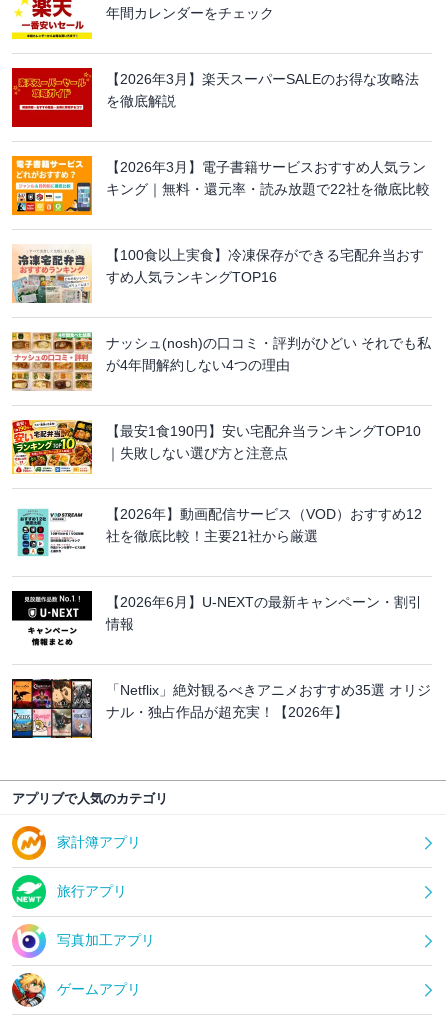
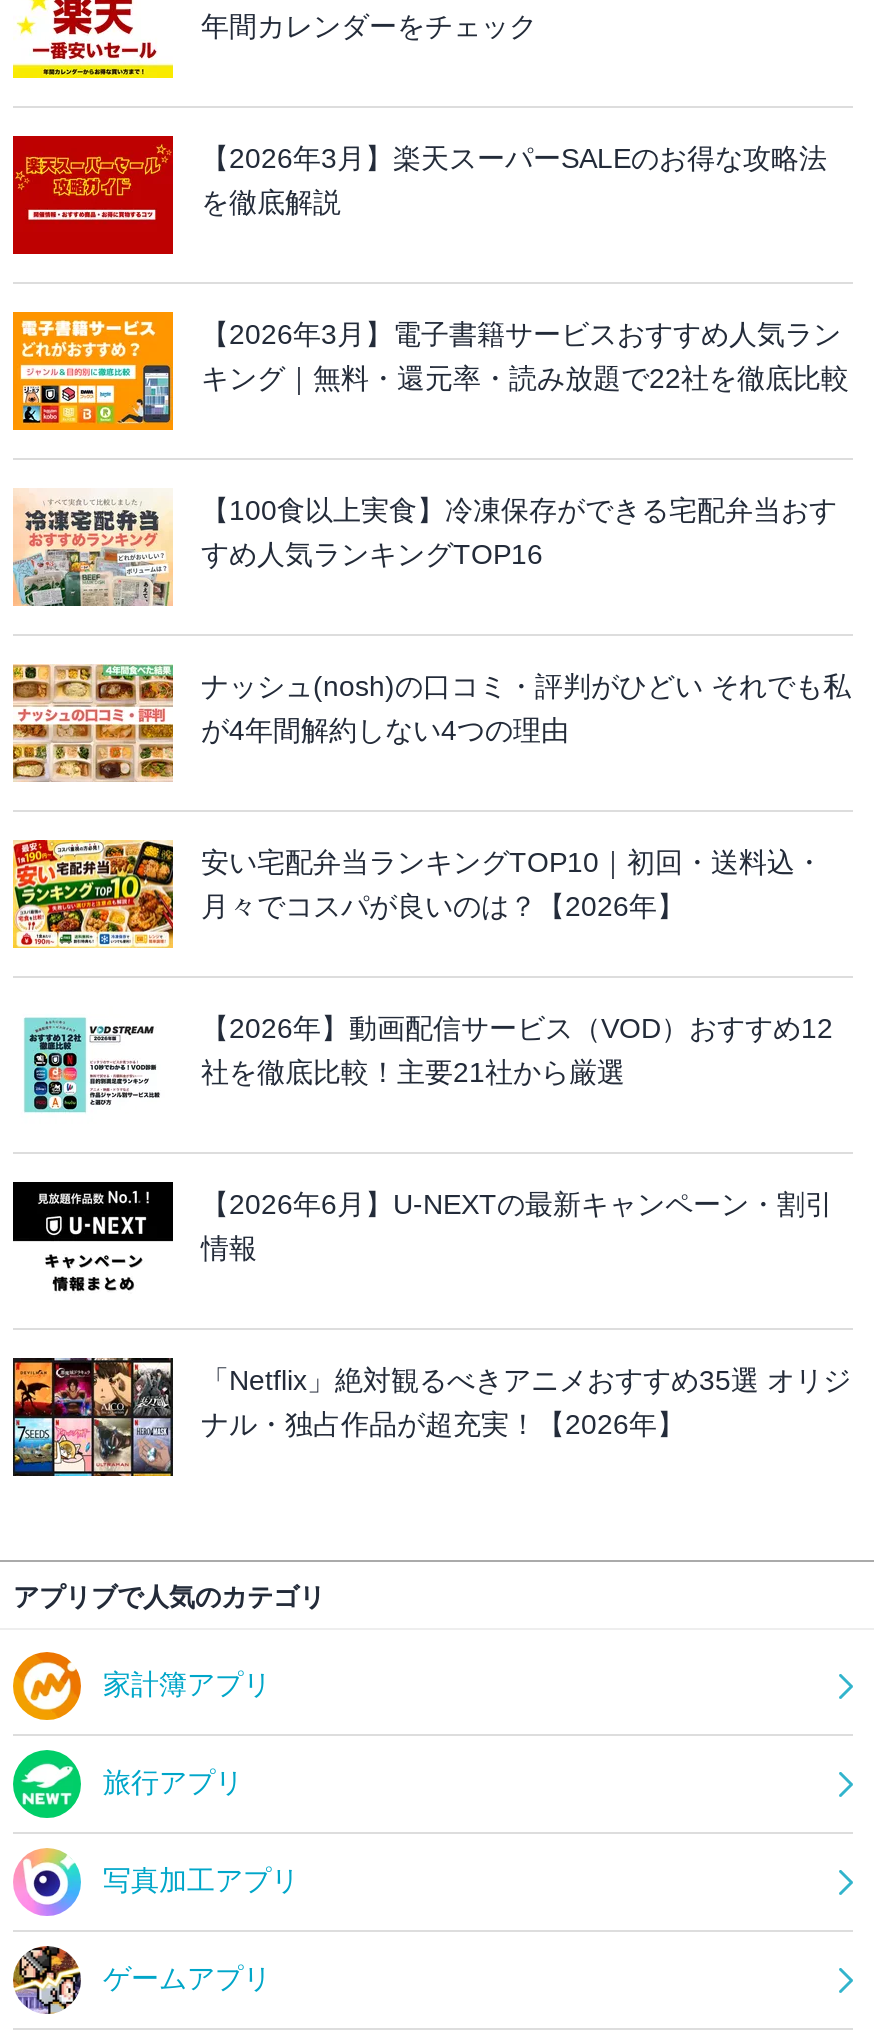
[106,423,421,461] 【最安1食190円】安い宅配弁当ランキングTOP10 | ｜失敗しない選び方と注意点 -> [201,846,823,922] 安い宅配弁当ランキングTOP10｜初回・送料込・ | 月々でコスパが良いのは？【2026年】
[12,973,47,1007] [image] -> [13,1946,83,2014] [image]

